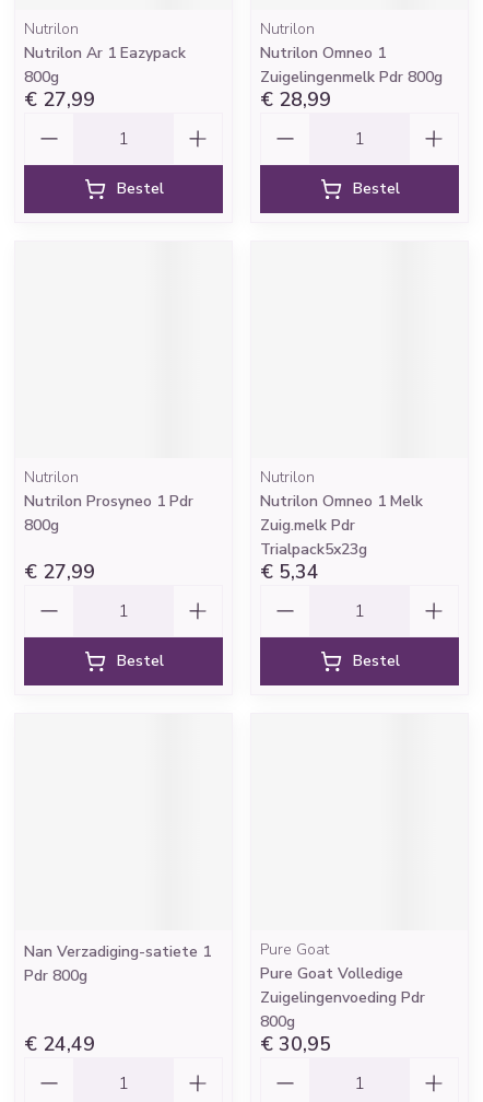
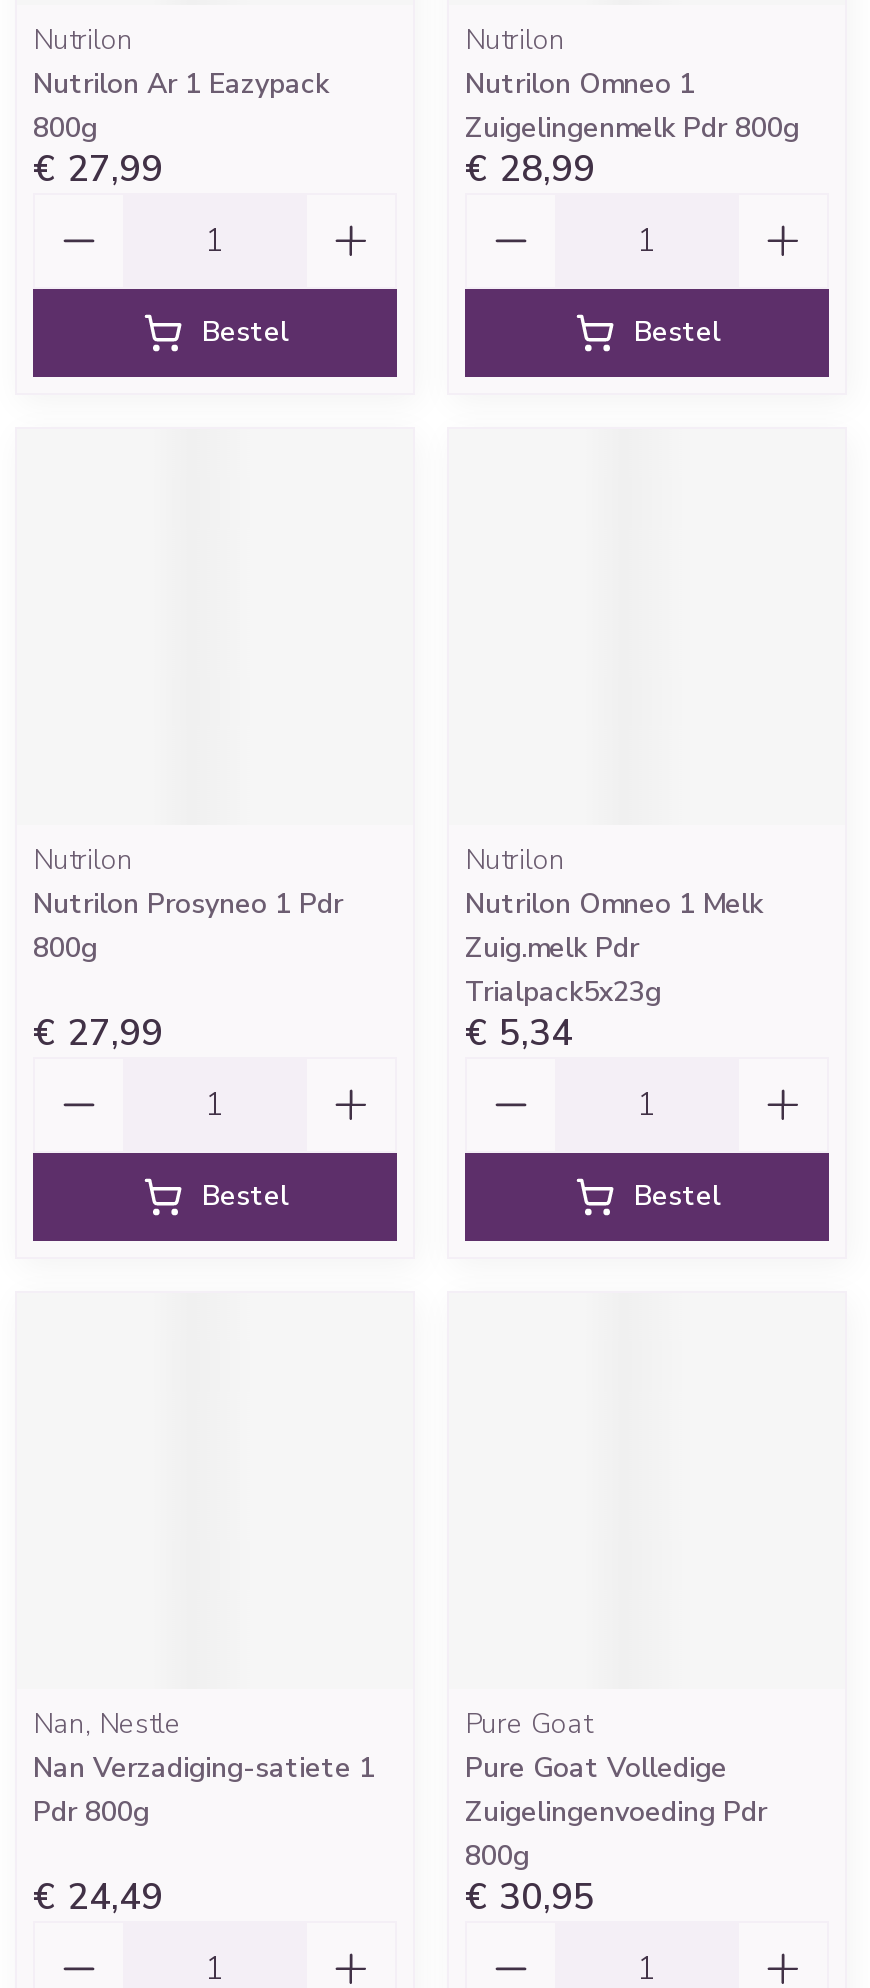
moved [24,941,211,986] -> [33,1749,375,1831]: Nan Verzadiging-satiete 1 | Pdr 800g
none -> [33,1705,181,1743] Nan, Nestle

